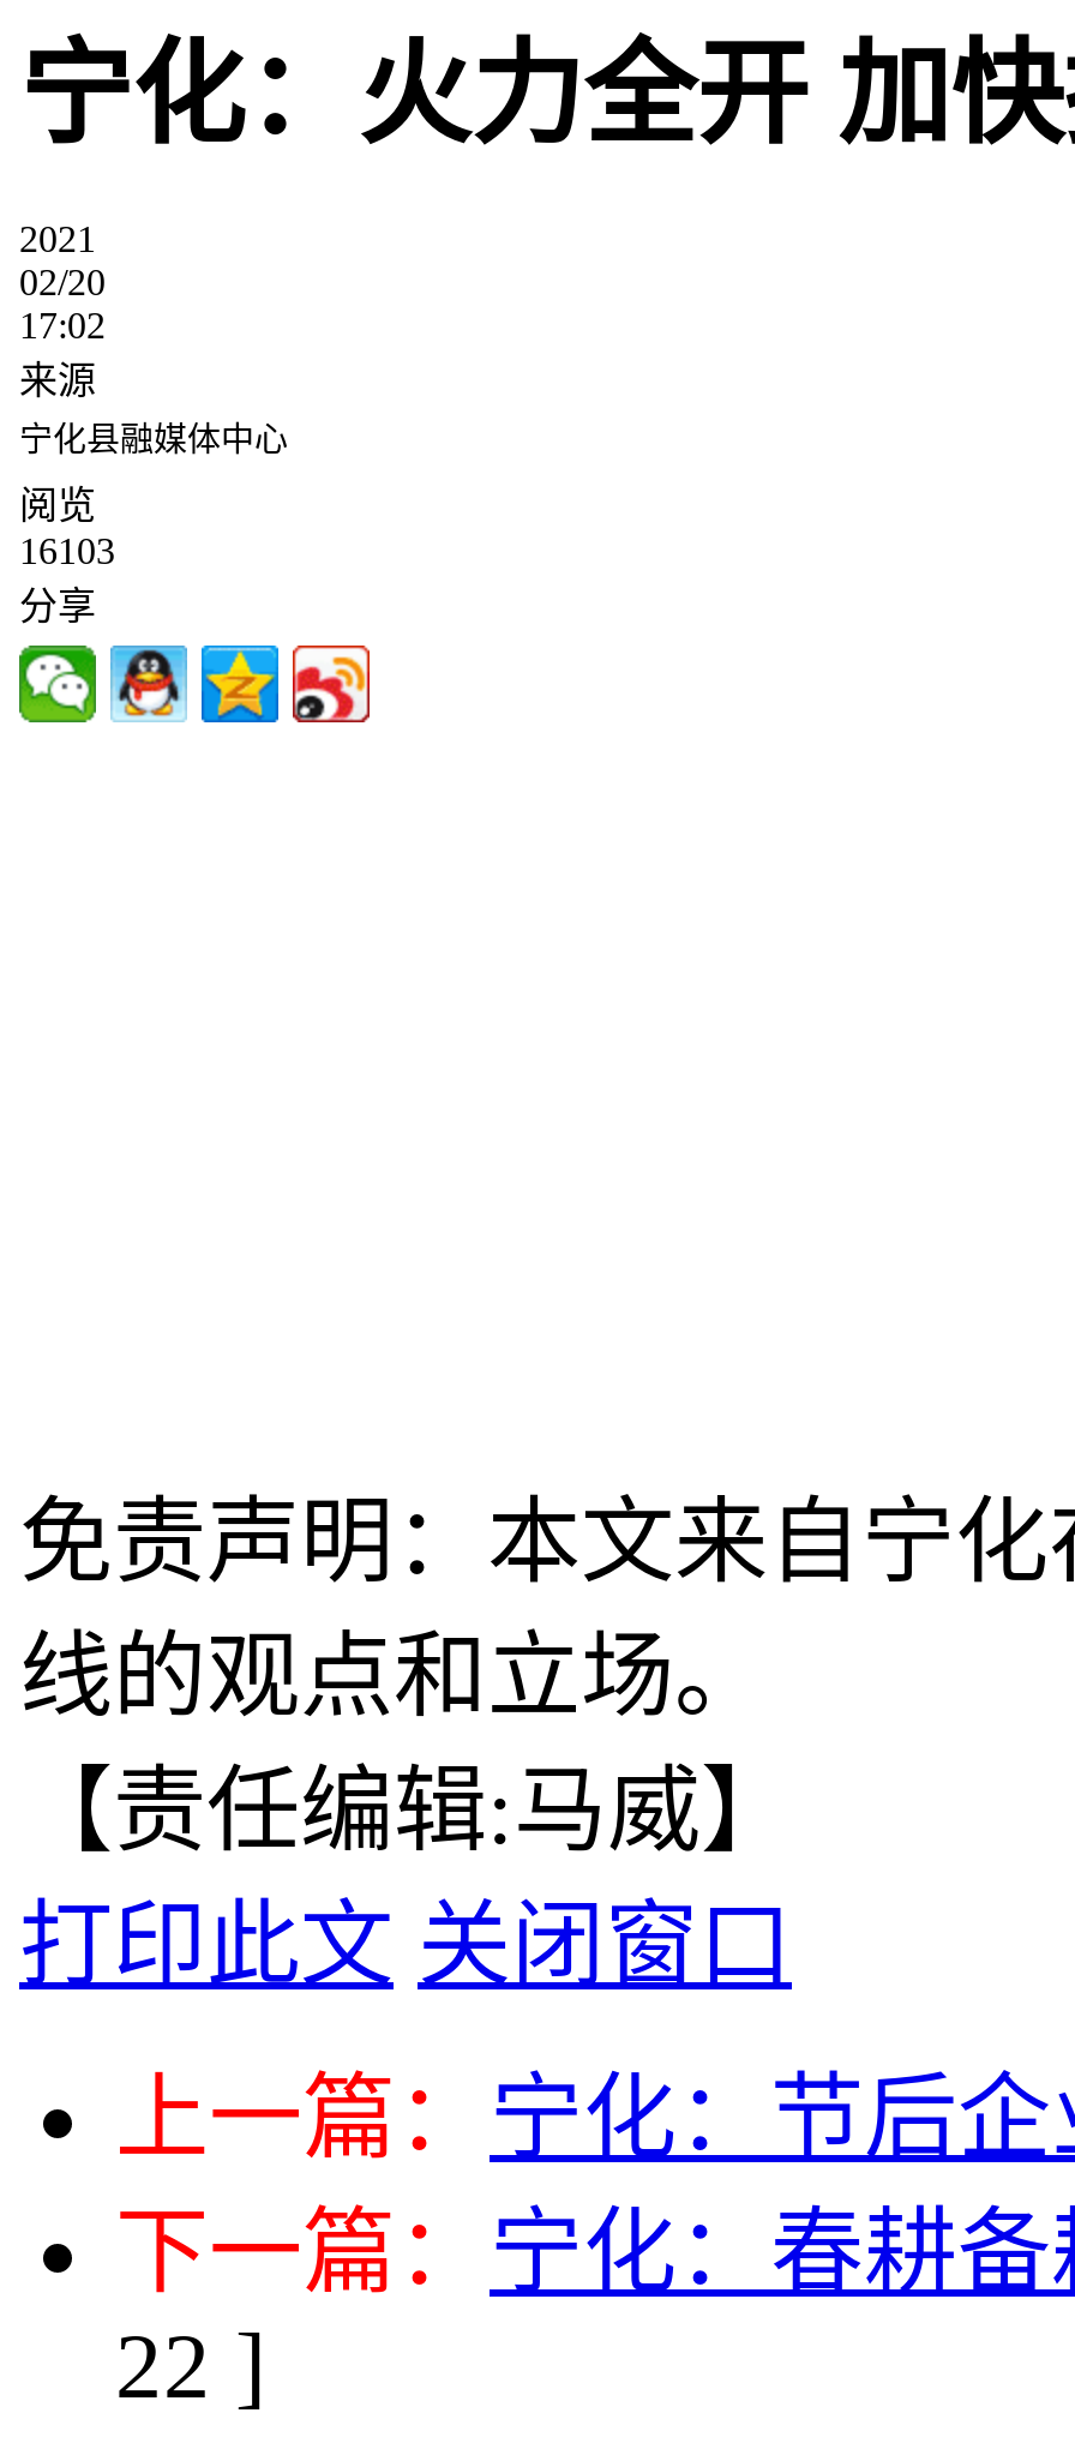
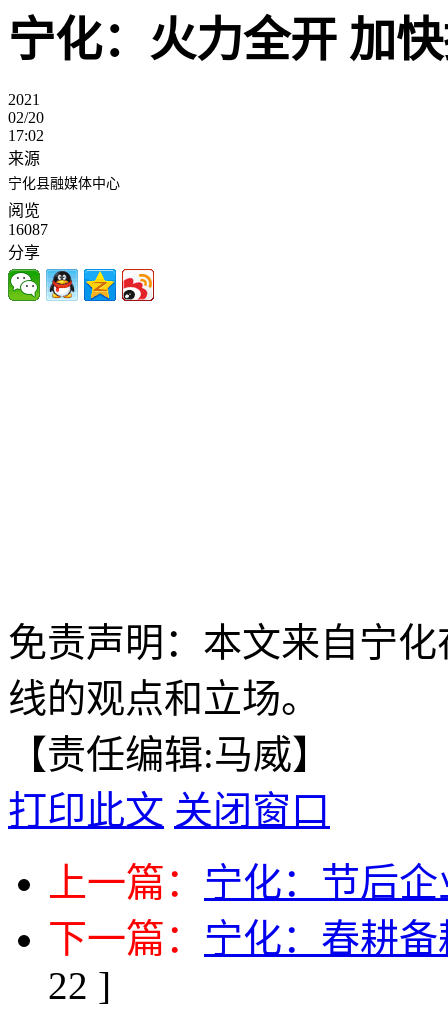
[19,531,115,572] 16103 -> [8,221,48,238] 16087

